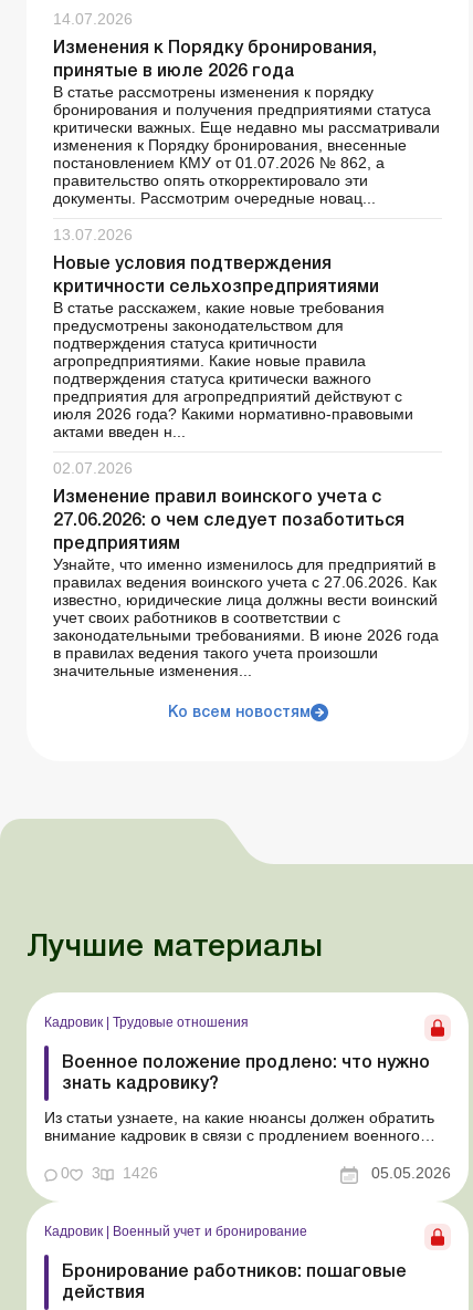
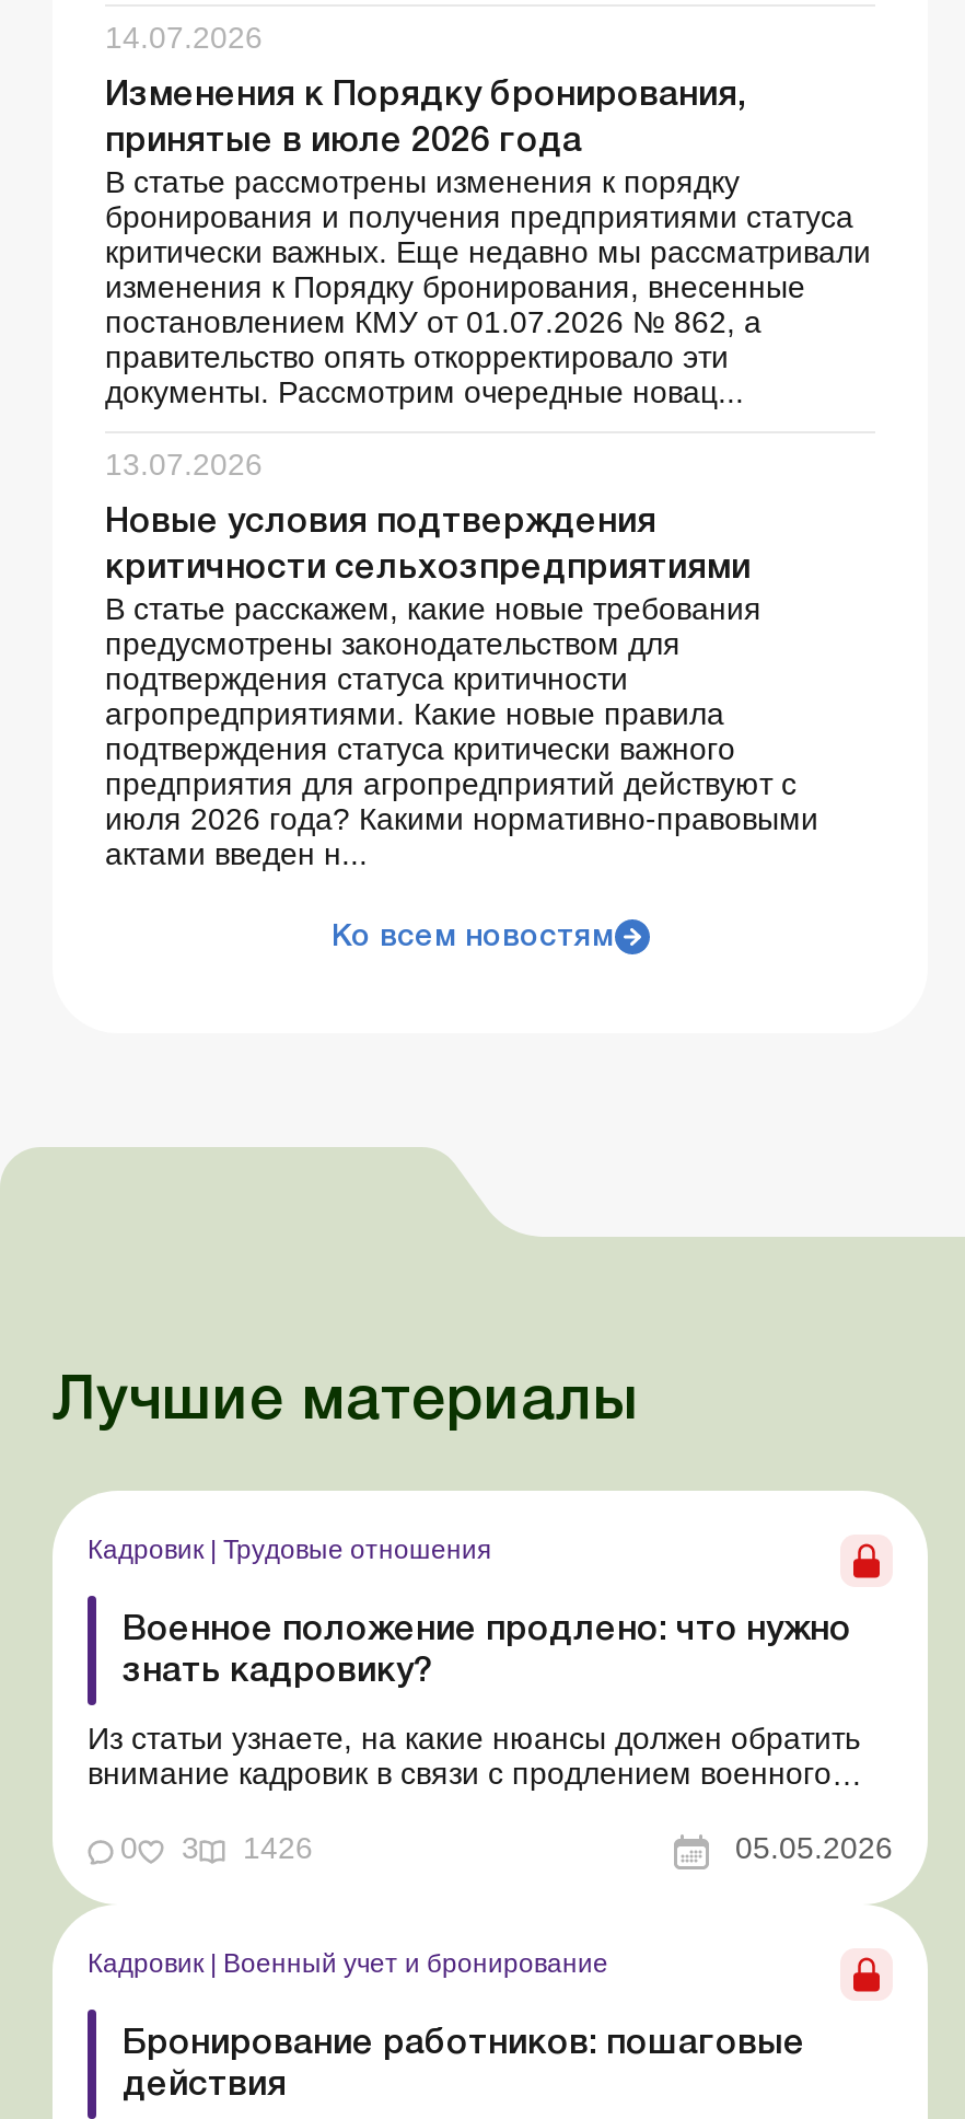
[53,459,439,680] 02.07.2026 | Изменение правил воинского учета с | 27.06.2026: о чем следует позаботиться | предприятиям | Узнайте, что именно изменилось для предприятий в | правилах ведения воинского учета с 27.06.2026. Как | известно, юридические лица должны вести воинский | учет своих работников в соответствии с | законодательными требованиями. В июне 2026 года | в правилах ведения такого учета произошли | значительные изменения... -> none

